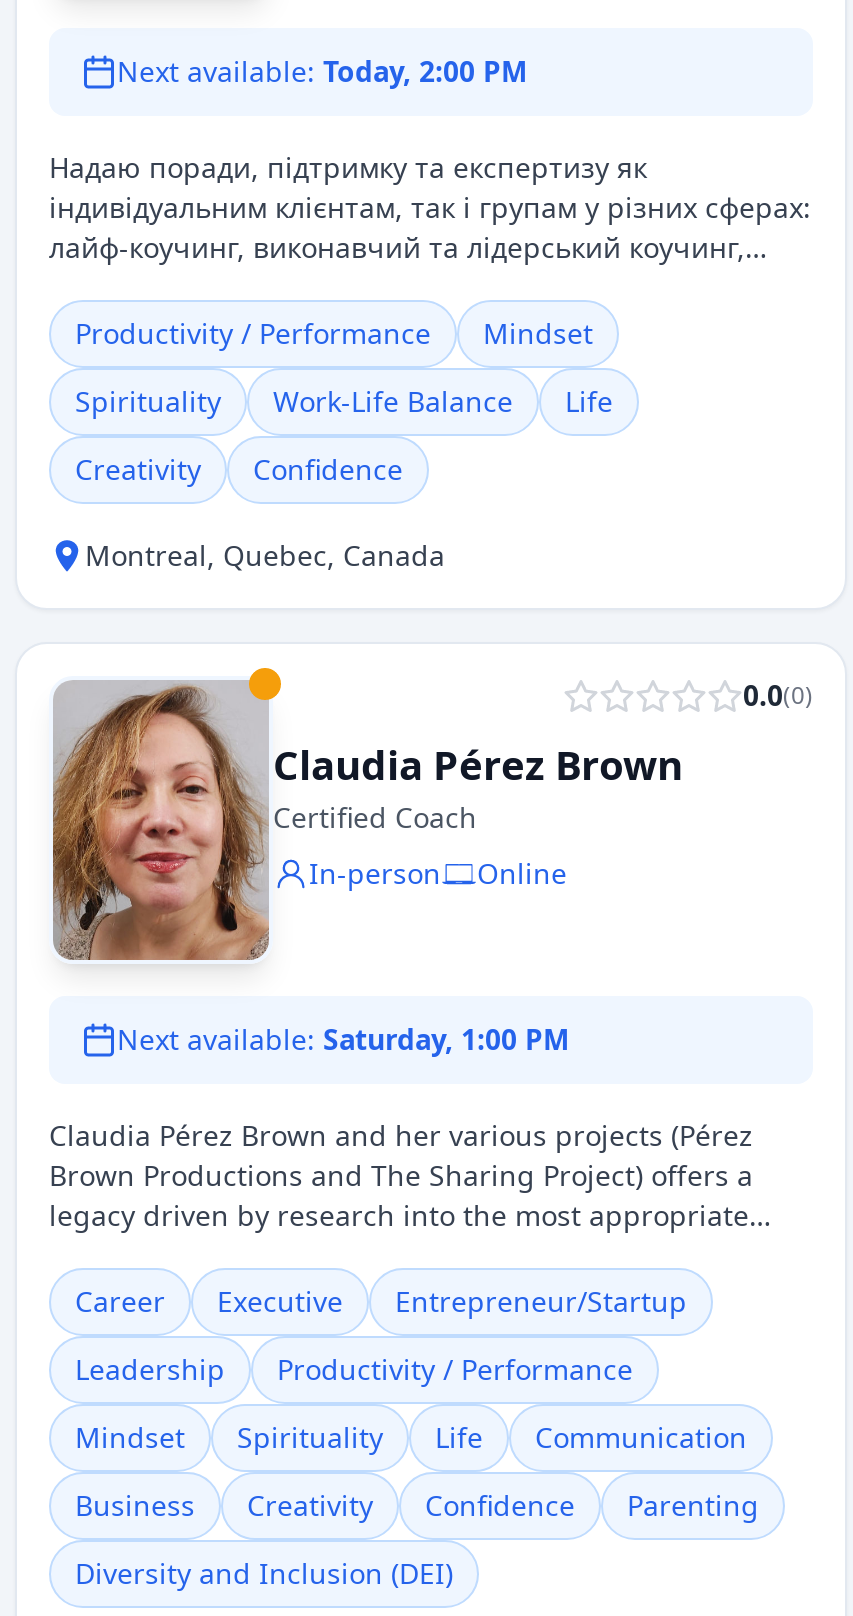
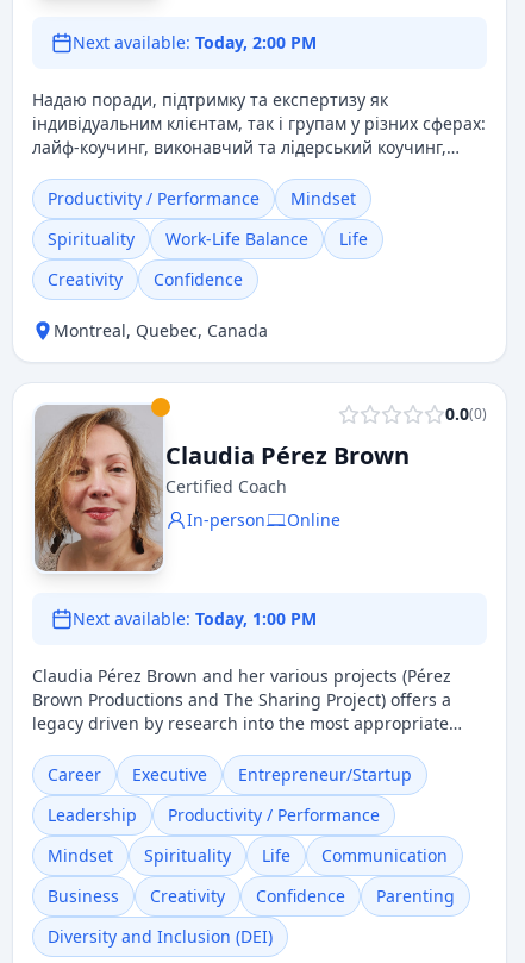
[117,1020,569,1058] Next available: Saturday, 1:00 PM -> [73,607,317,630] Next available: Today, 1:00 PM

